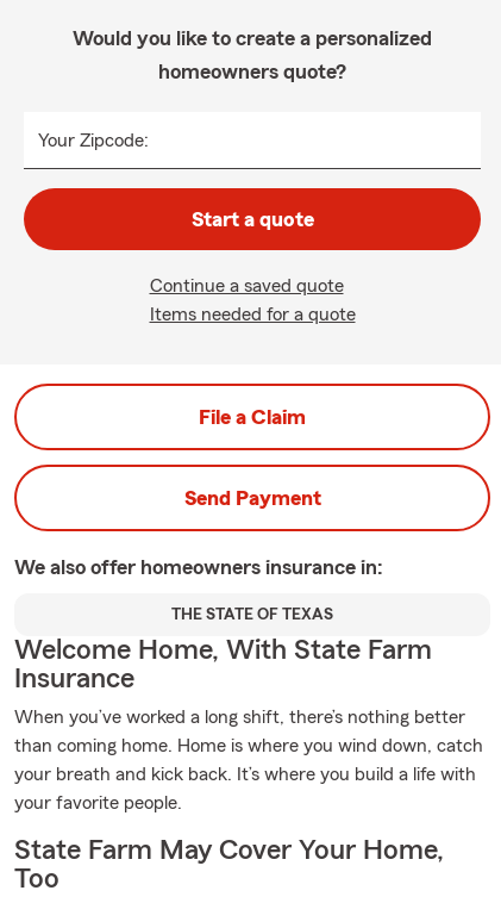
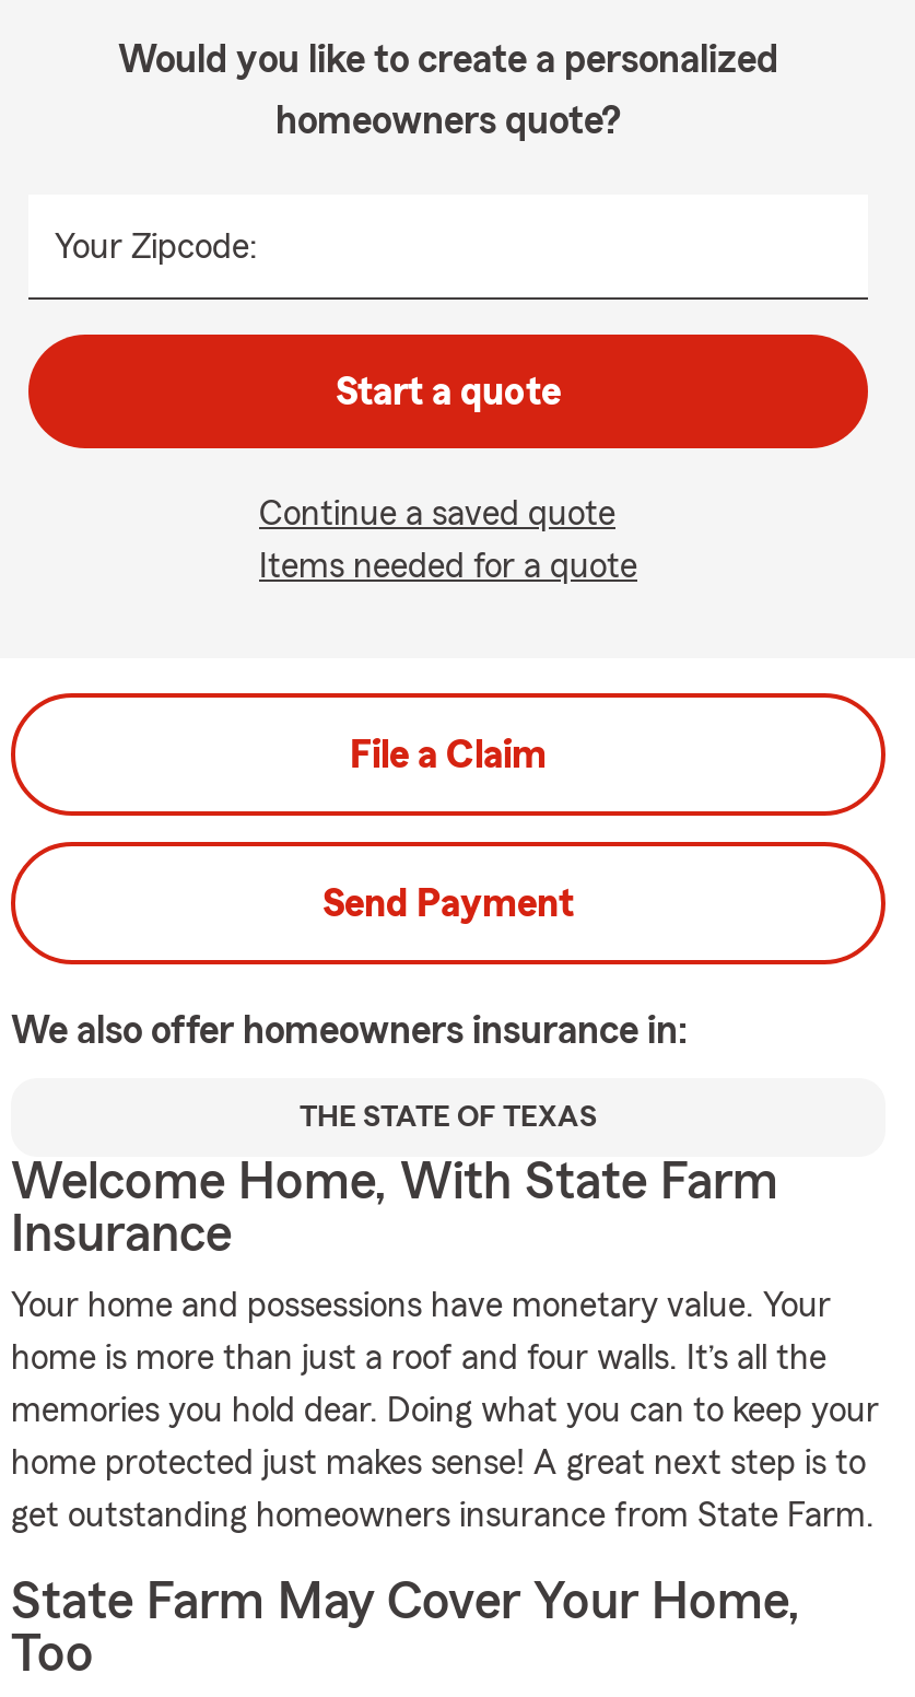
[14,708,483,812] When you’ve worked a long shift, there’s nothing better | than coming home. Home is where you wind down, catch | your breath and kick back. It’s where you build a life with | your favorite people. -> [11,1288,879,1533] Your home and possessions have monetary value. Your | home is more than just a roof and four walls. It’s all the | memories you hold dear. Doing what you can to keep your | home protected just makes sense! A great next step is to | get outstanding homeowners insurance from State Farm.

